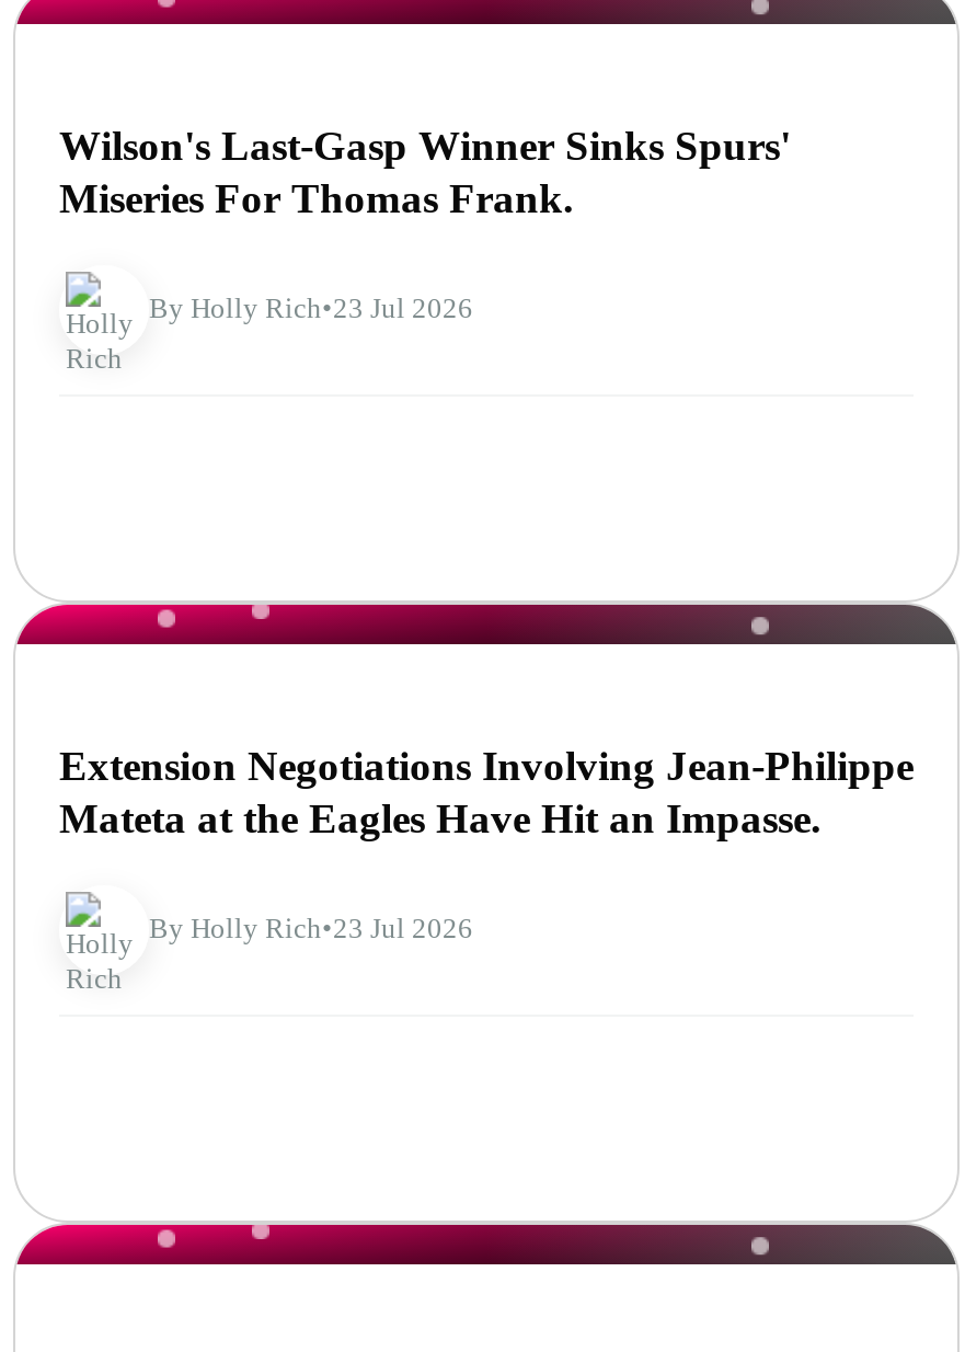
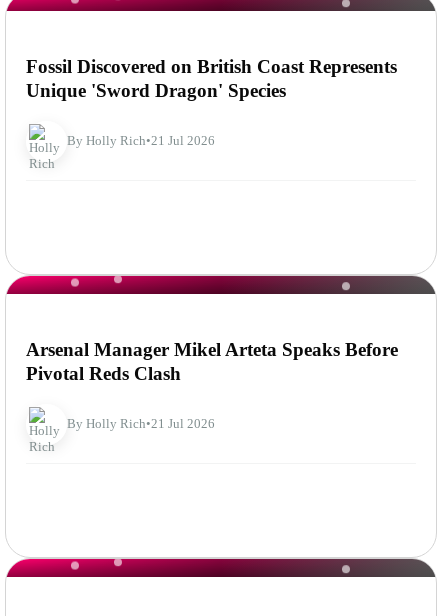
[59,122,791,221] Wilson's Last-Gasp Winner Sinks Spurs' | Miseries For Thomas Frank. -> [26,56,397,101] Fossil Discovered on British Coast Represents | Unique 'Sword Dragon' Species
[149,292,473,325] By Holly Rich•23 Jul 2026 -> [67,133,215,148] By Holly Rich•21 Jul 2026
[59,742,914,841] Extension Negotiations Involving Jean-Philippe | Mateta at the Eagles Have Hit an Impasse. -> [26,339,398,384] Arsenal Manager Mikel Arteta Speaks Before | Pivotal Reds Clash
[149,912,473,945] By Holly Rich•23 Jul 2026 -> [67,416,215,431] By Holly Rich•21 Jul 2026

